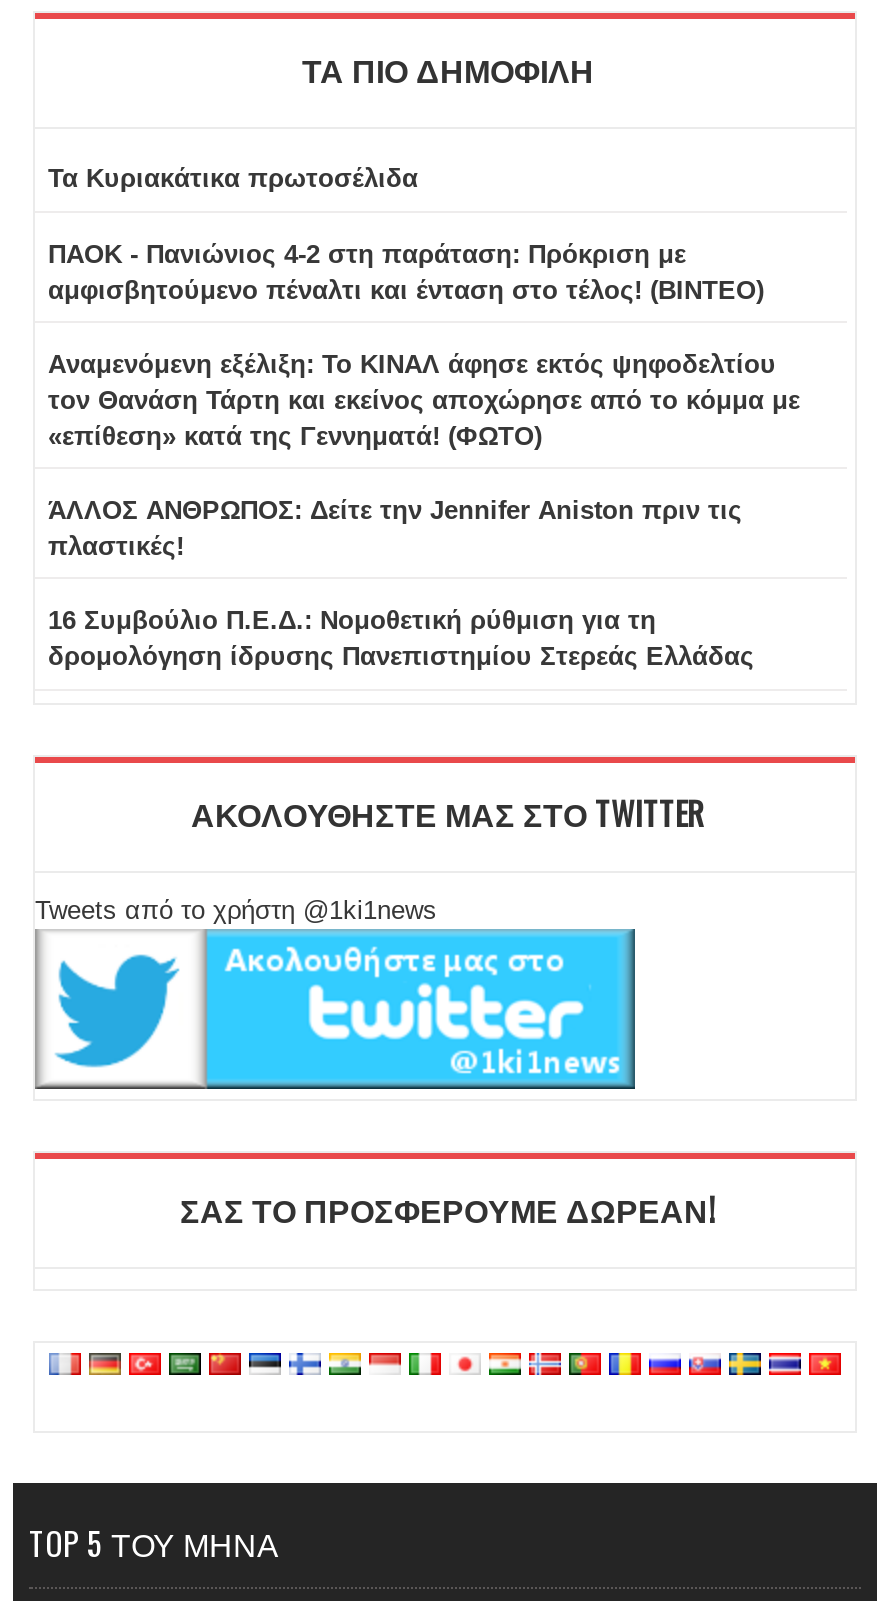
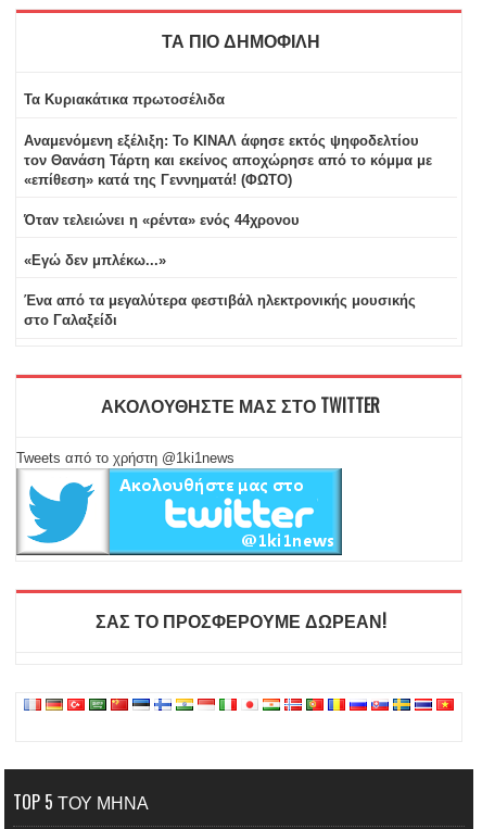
[48,238,764,304] ΠΑΟΚ - Πανιώνιος 4-2 στη παράταση: Πρόκριση με | αμφισβητούμενο πέναλτι και ένταση στο τέλος! (ΒΙΝΤΕΟ) -> none
moved [48,348,800,450] -> [23,132,432,187]: Αναμενόμενη εξέλιξη: Το ΚΙΝΑΛ άφησε εκτός ψηφοδελτίου | τον Θανάση Τάρτη και εκείνος αποχώρησε από το κόμμα με | «επίθεση» κατά της Γεννηματά! (ΦΩΤΟ)
[48,495,754,671] ΆΛΛΟΣ ΑΝΘΡΩΠΟΣ: Δείτε την Jennifer Aniston πριν τις | πλαστικές! | 16 Συμβούλιο Π.Ε.Δ.: Νομοθετική ρύθμιση για τη | δρομολόγηση ίδρυσης Πανεπιστημίου Στερεάς Ελλάδας -> [23,212,415,328] Όταν τελειώνει η «ρέντα» ενός 44χρονου | «Εγώ δεν μπλέκω...» | Ένα από τα μεγαλύτερα φεστιβάλ ηλεκτρονικής μουσικής | στο Γαλαξείδι

